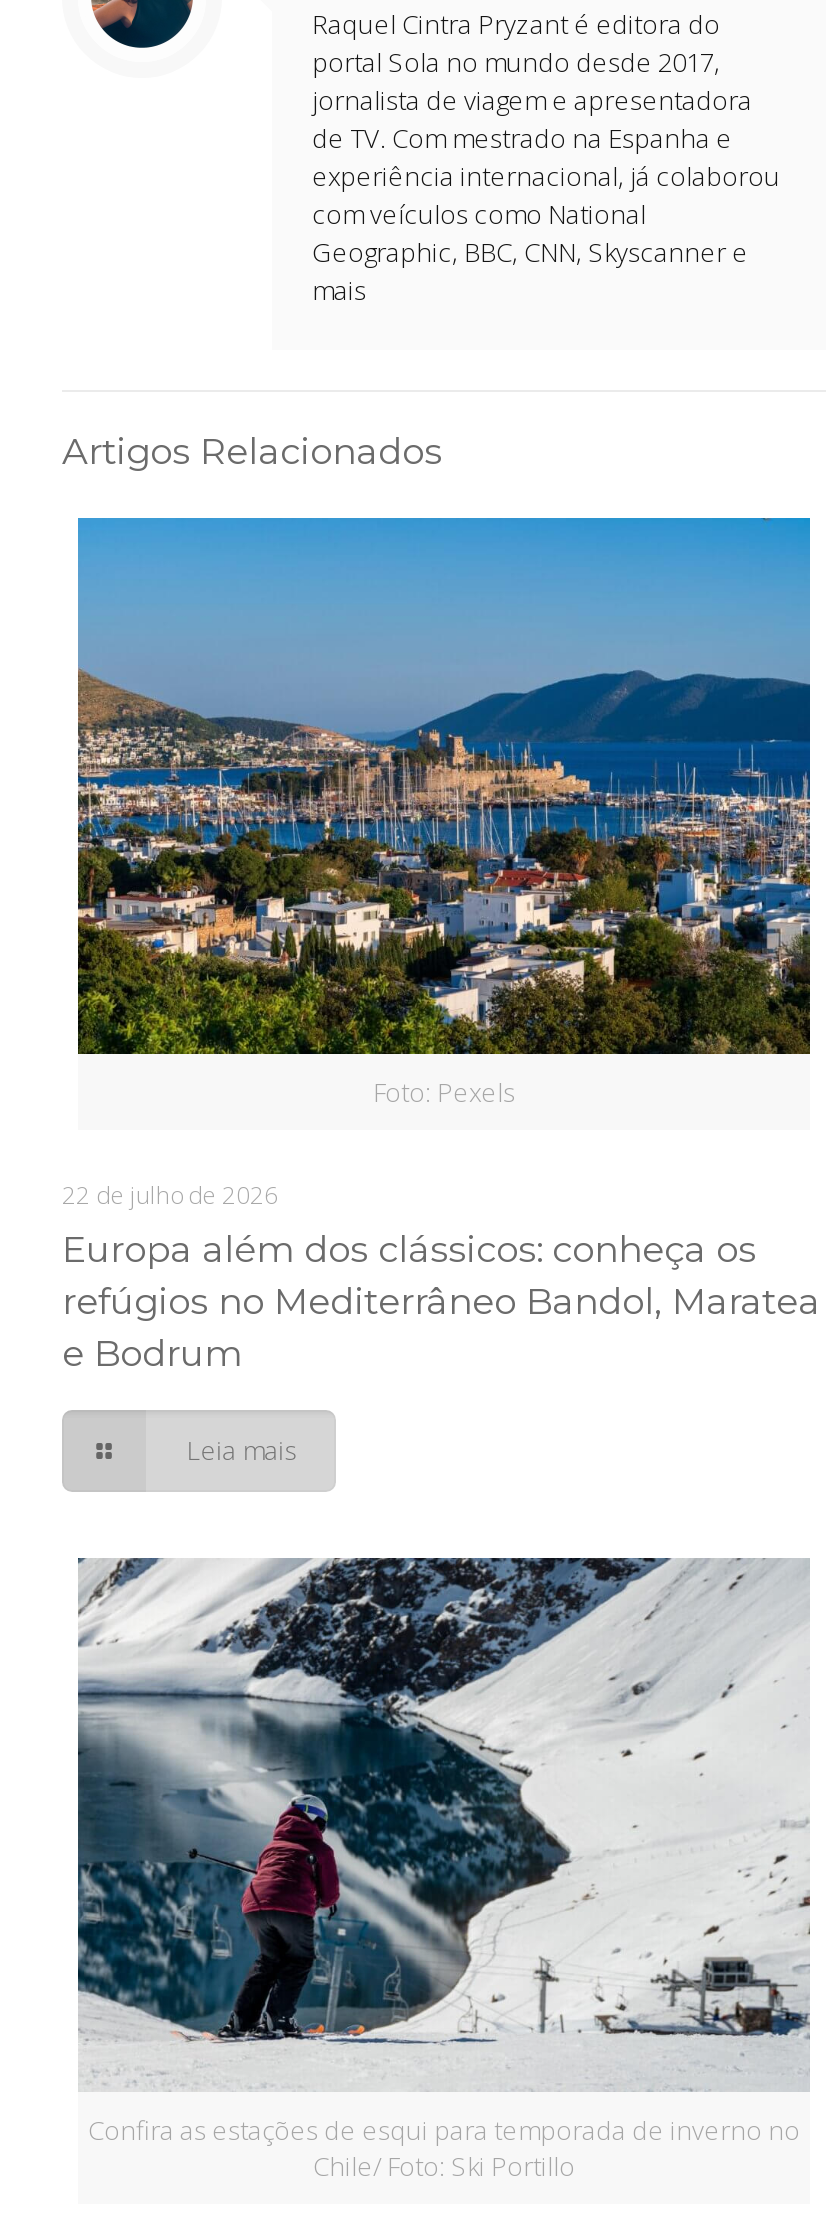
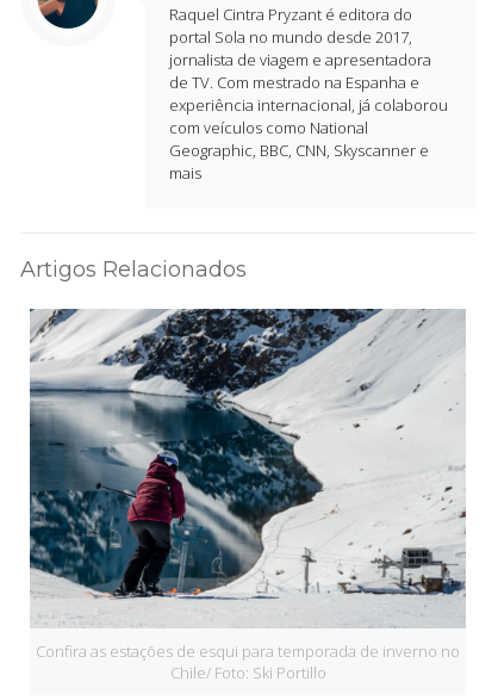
[62,516,820,1467] [image] | Foto: Pexels | 22 de julho de 2026 | Europa além dos clássicos: conheça os | refúgios no Mediterrâneo Bandol, Maratea | e Bodrum | Leia mais -> none

